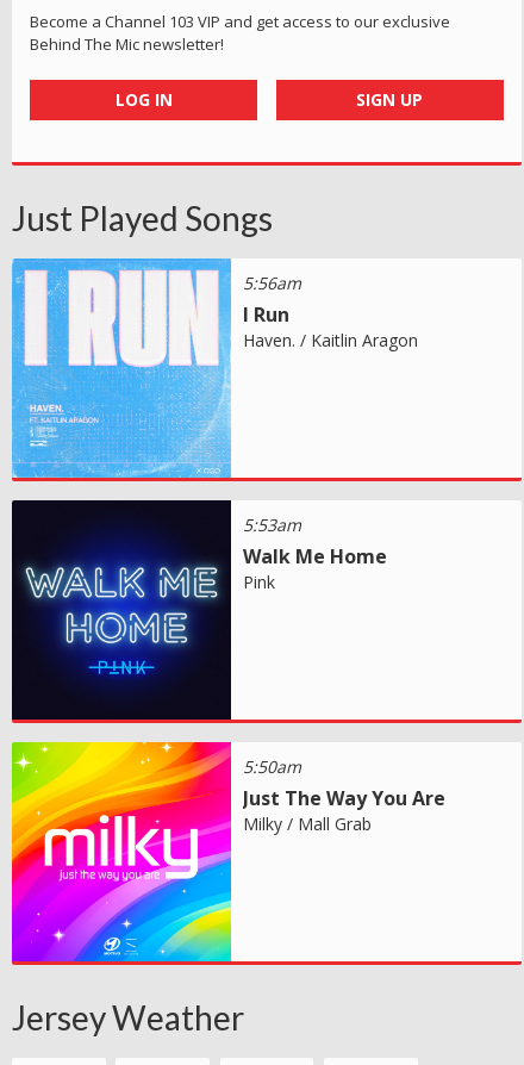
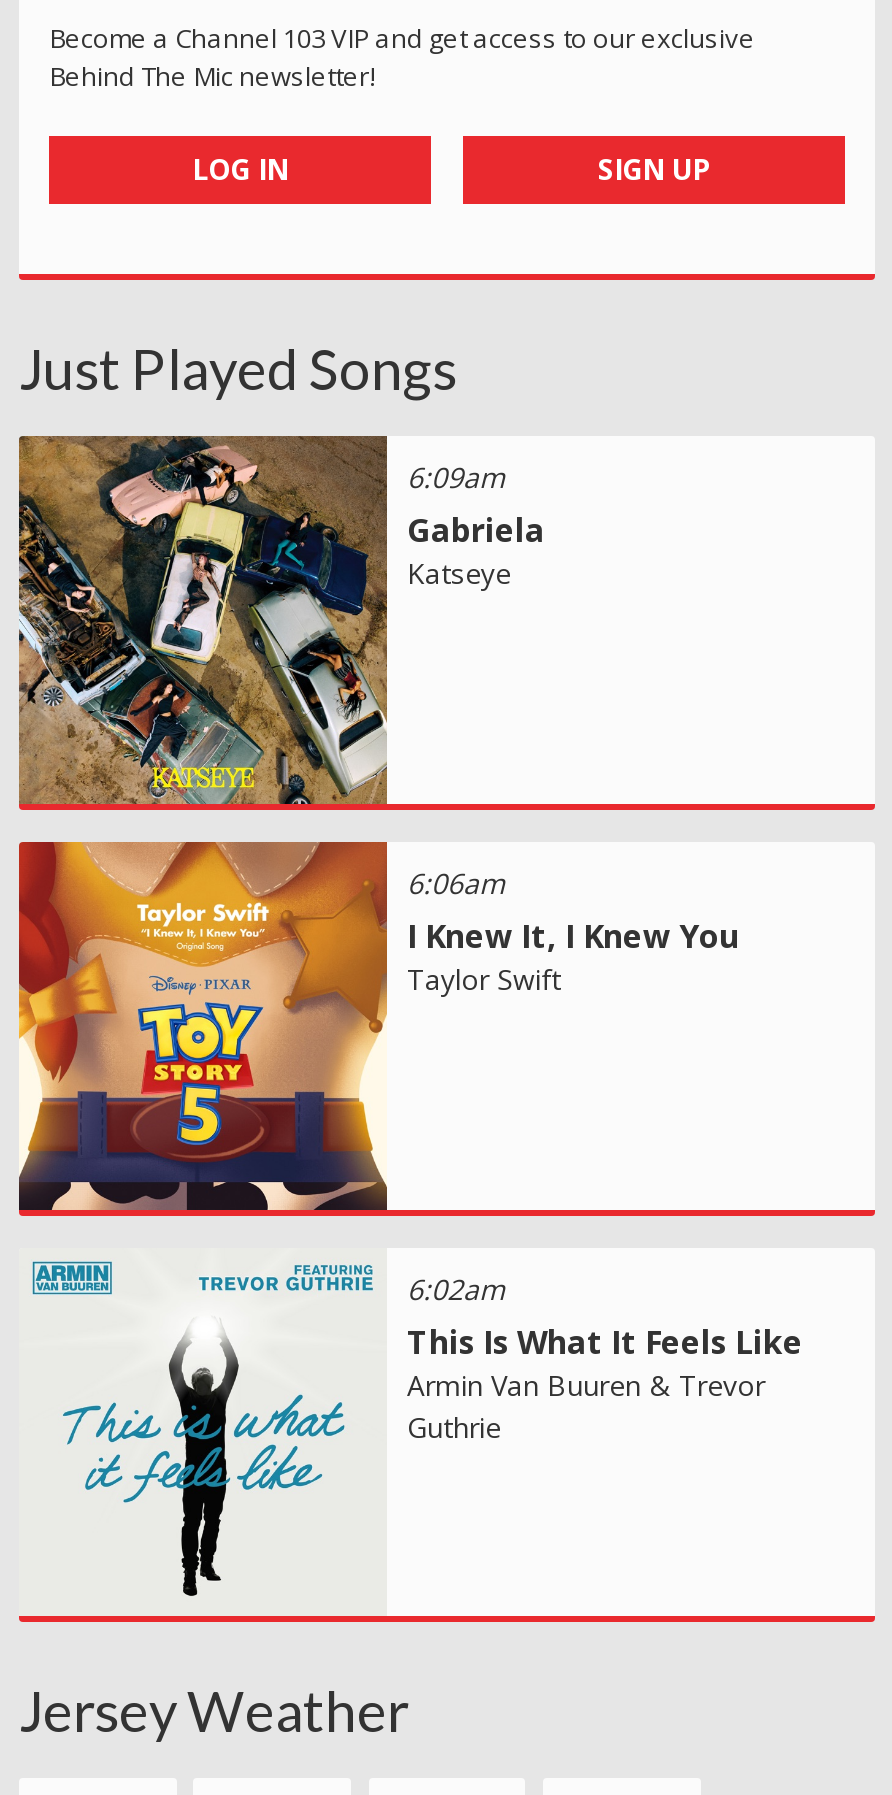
[11,257,418,479] [image] | 5:56am | I Run | Haven. / Kaitlin Aragon -> [17,434,545,806] [image] | 6:09am | Gabriela | Katseye
[11,499,387,721] [image] | 5:53am | Walk Me Home | Pink -> [17,840,739,1212] [image] | 6:06am | I Knew It, I Knew You | Taylor Swift
[11,741,445,963] [image] | 5:50am | Just The Way You Are | Milky / Mall Grab -> [19,1248,803,1618] [image] | 6:02am | This Is What It Feels Like | Armin Van Buuren & Trevor | Guthrie

